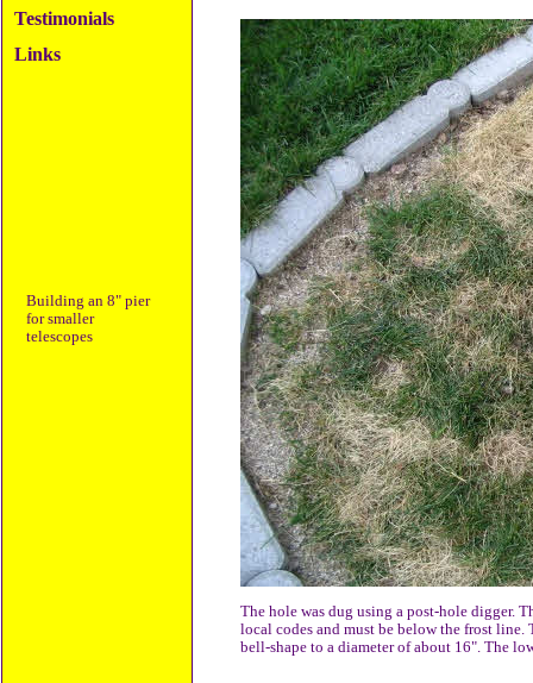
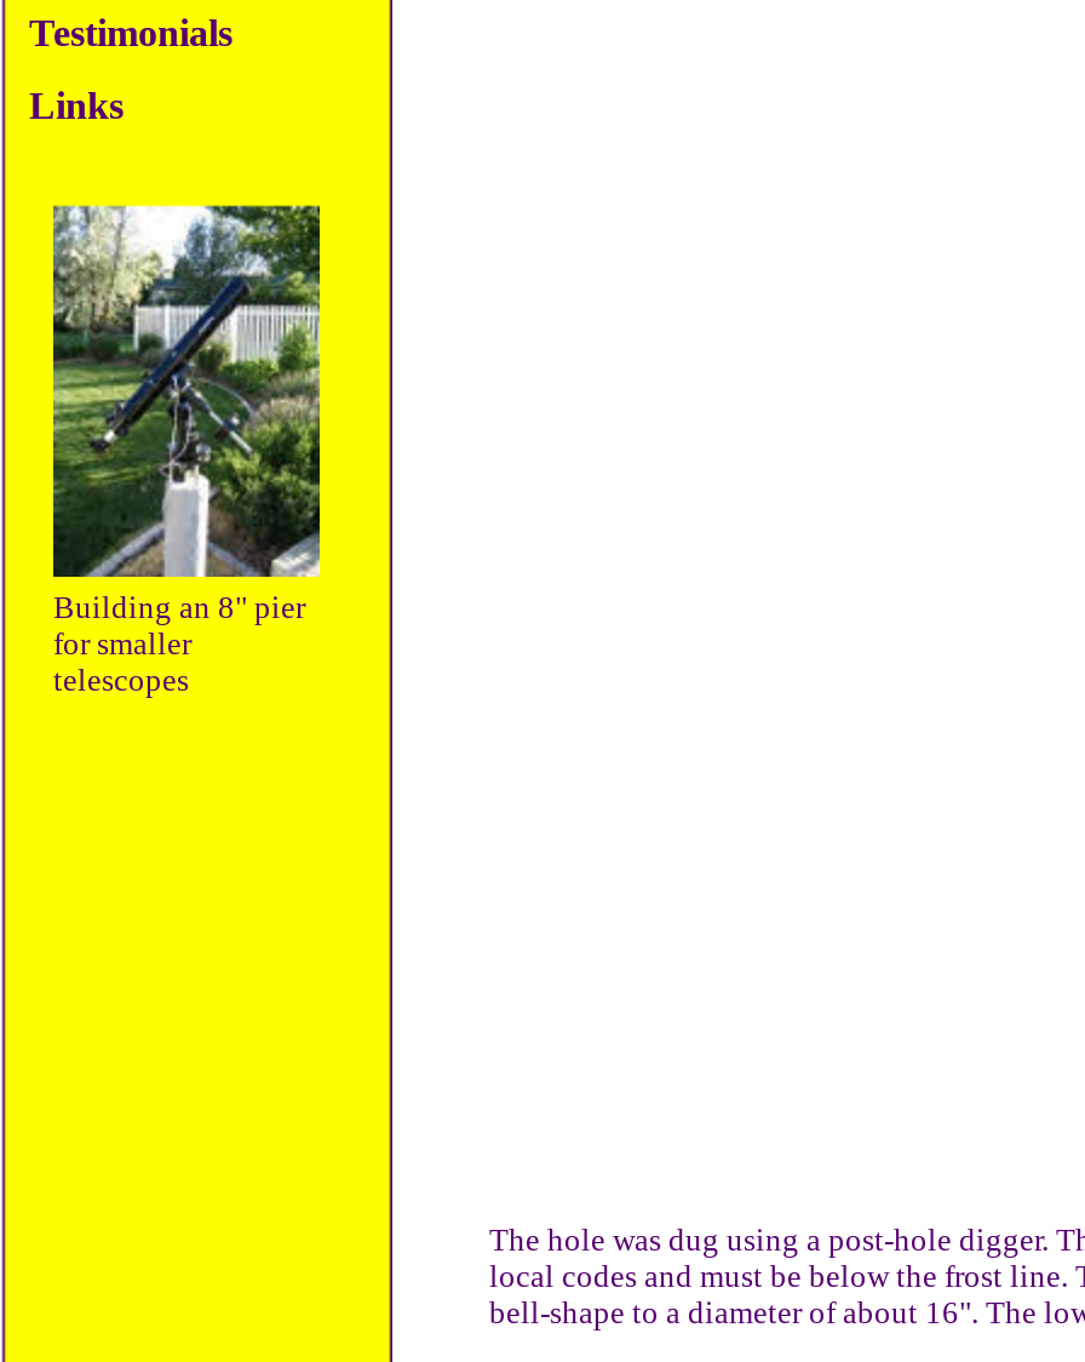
[239,18,529,588] [image] -> none
none -> [51,204,322,579] [image]

